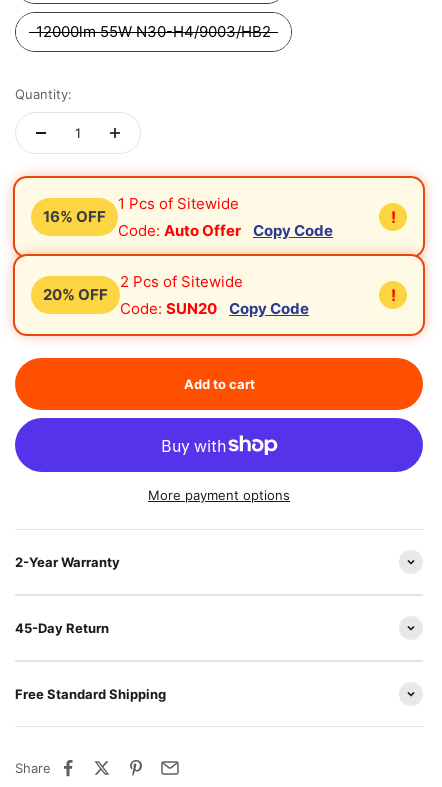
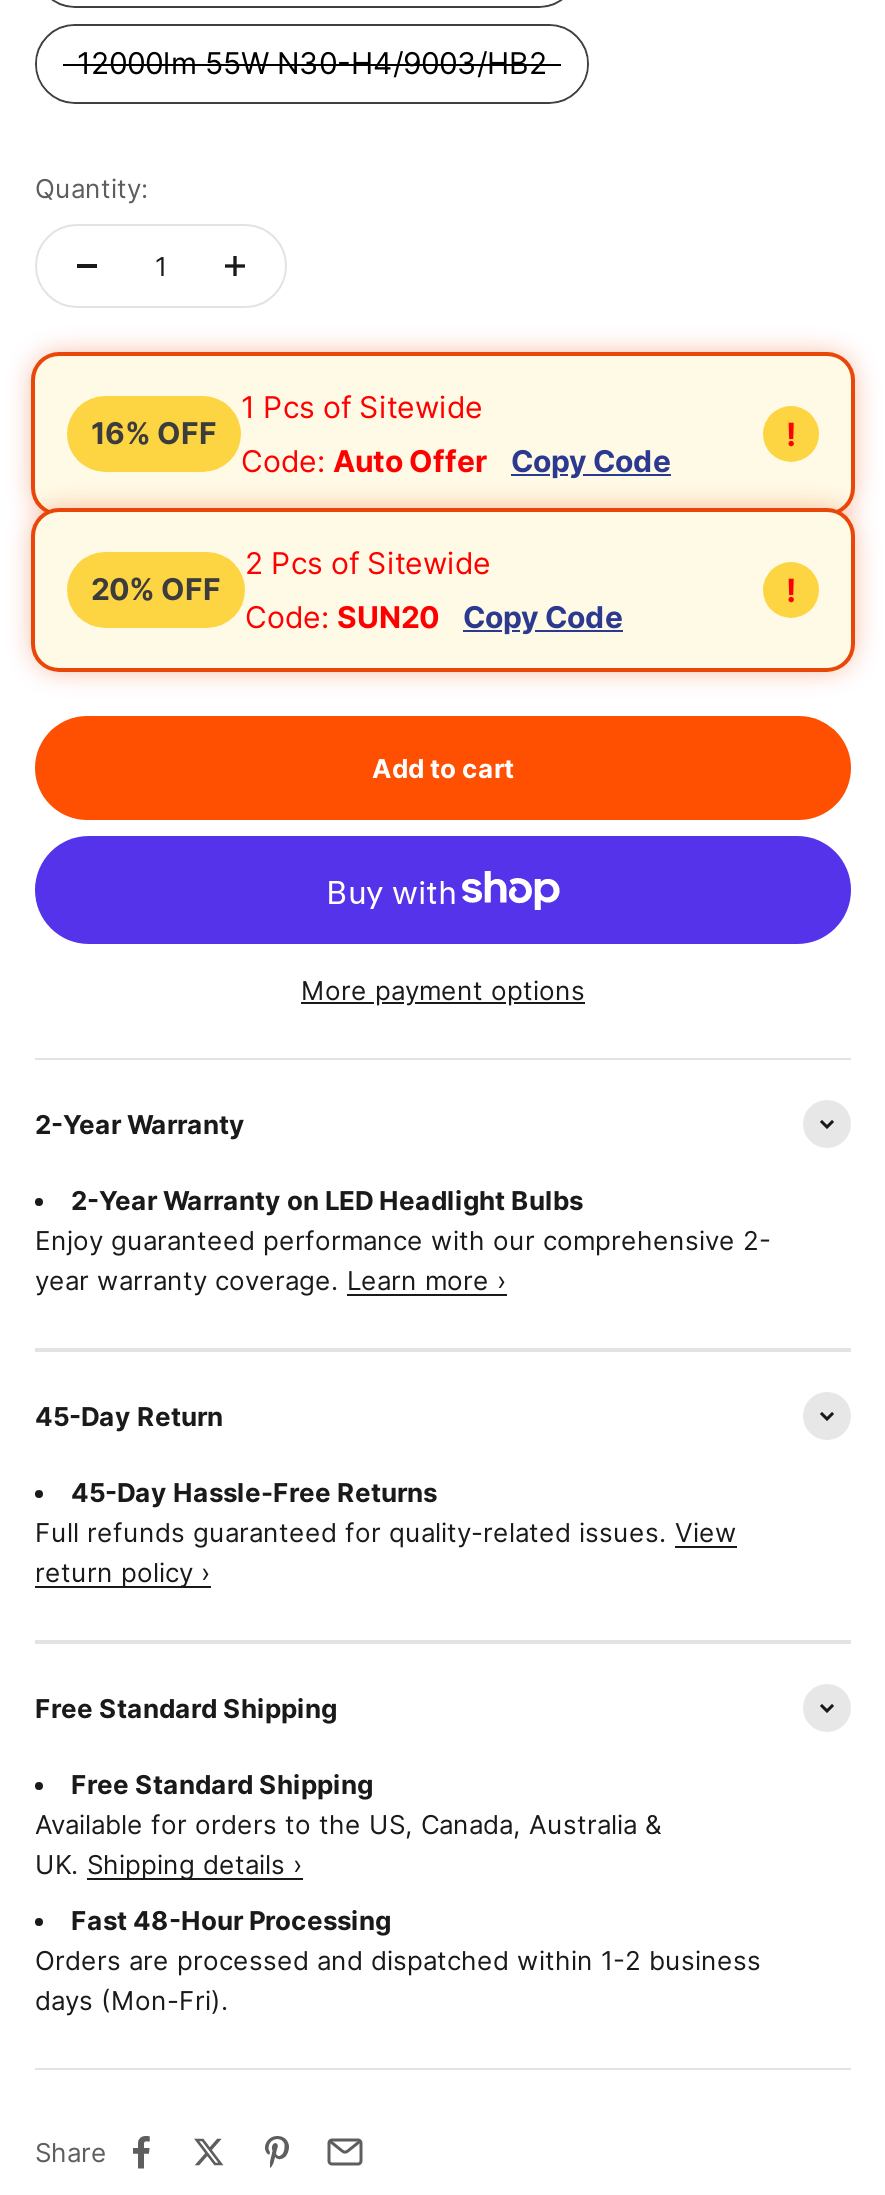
none -> [35,1184,771,1296] 2-Year Warranty on LED Headlight Bulbs | Enjoy guaranteed performance with our comprehensive 2- | year warranty coverage. Learn more ›
none -> [35,1476,737,1588] 45-Day Hassle-Free Returns | Full refunds guaranteed for quality-related issues. View | return policy ›
none -> [35,1768,761,2016] Free Standard Shipping | Available for orders to the US, Canada, Australia & | UK. Shipping details › | Fast 48-Hour Processing | Orders are processed and dispatched within 1-2 business | days (Mon-Fri).

